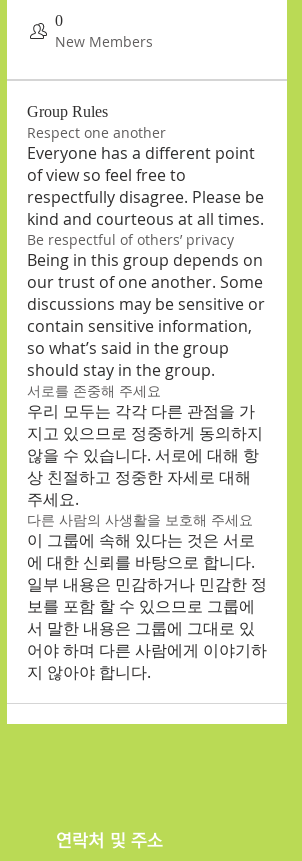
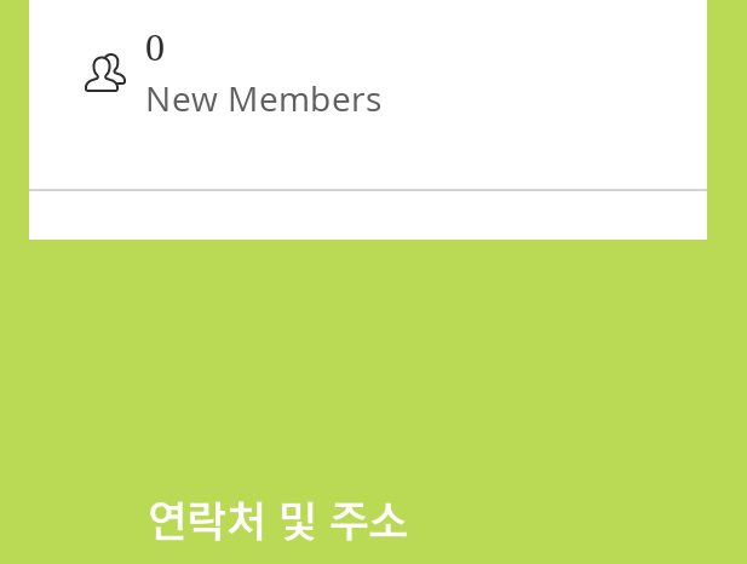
[27,103,267,683] Group Rules | Respect one another | Everyone has a different point | of view so feel free to | respectfully disagree. Please be | kind and courteous at all times. | Be respectful of others’ privacy | Being in this group depends on | our trust of one another. Some | discussions may be sensitive or | contain sensitive information, | so what’s said in the group | should stay in the group. | 서로를 존중해 주세요 | 우리 모두는 각각 다른 관점을 가 | 지고 있으므로 정중하게 동의하지 | 않을 수 있습니다. 서로에 대해 항 | 상 친절하고 정중한 자세로 대해 | 주세요. | 다른 사람의 사생활을 보호해 주세요 | 이 그룹에 속해 있다는 것은 서로 | 에 대한 신뢰를 바탕으로 합니다. | 일부 내용은 민감하거나 민감한 정 | 보를 포함 할 수 있으므로 그룹에 | 서 말한 내용은 그룹에 그대로 있 | 어야 하며 다른 사람에게 이야기하 | 지 않아야 합니다. -> none

